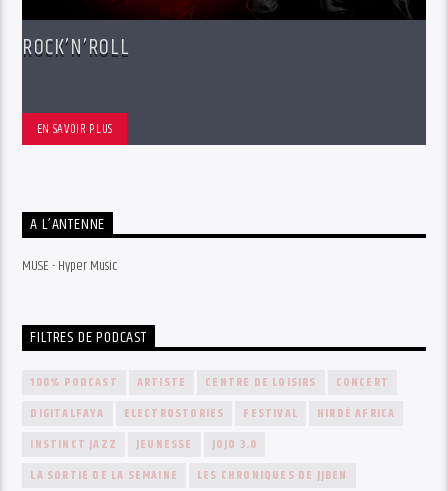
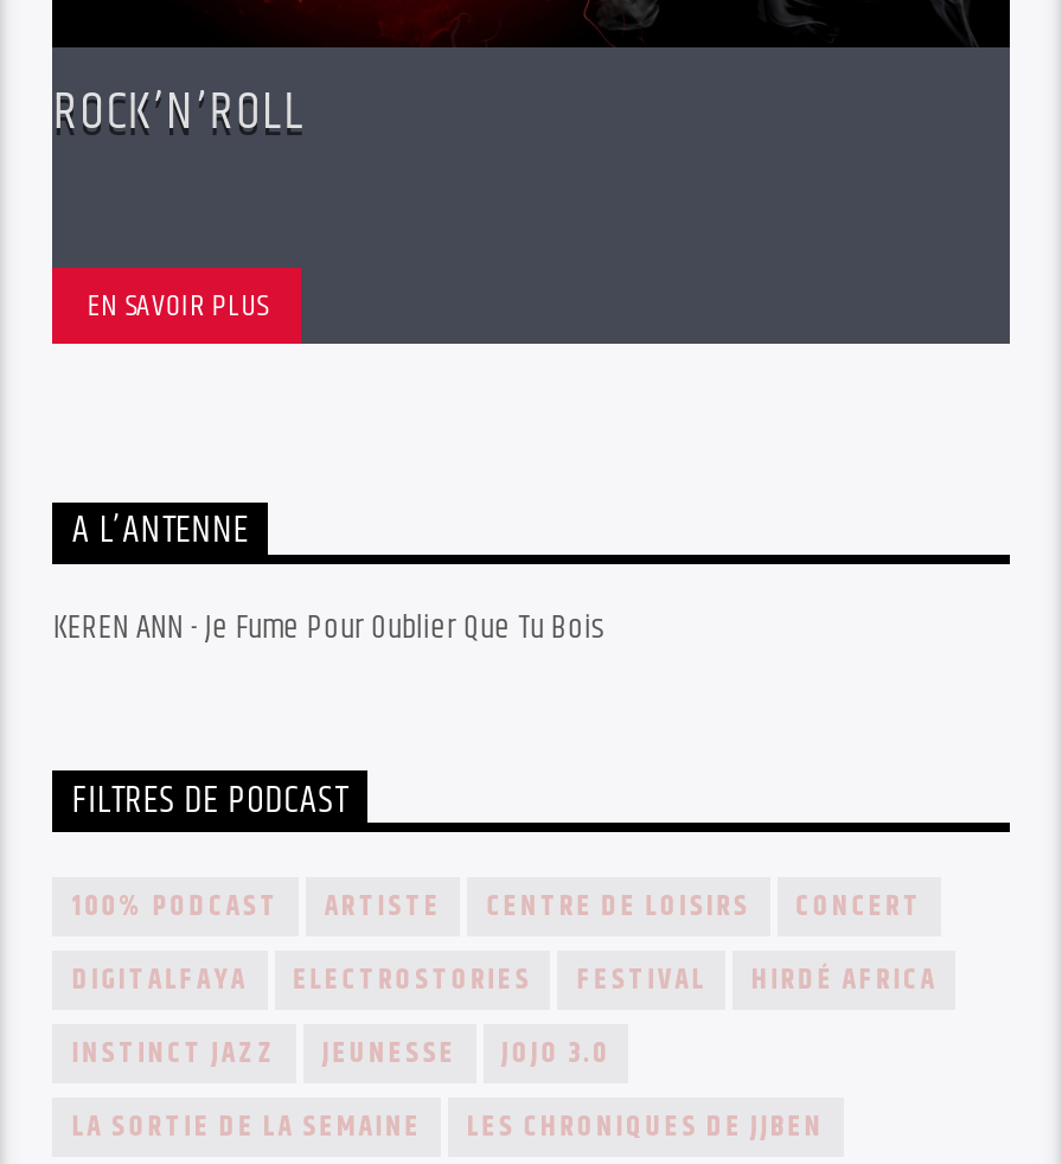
[22,255,117,277] MUSE - Hyper Music -> [53,604,601,656] KEREN ANN - Je Fume Pour Oublier Que Tu Bois

